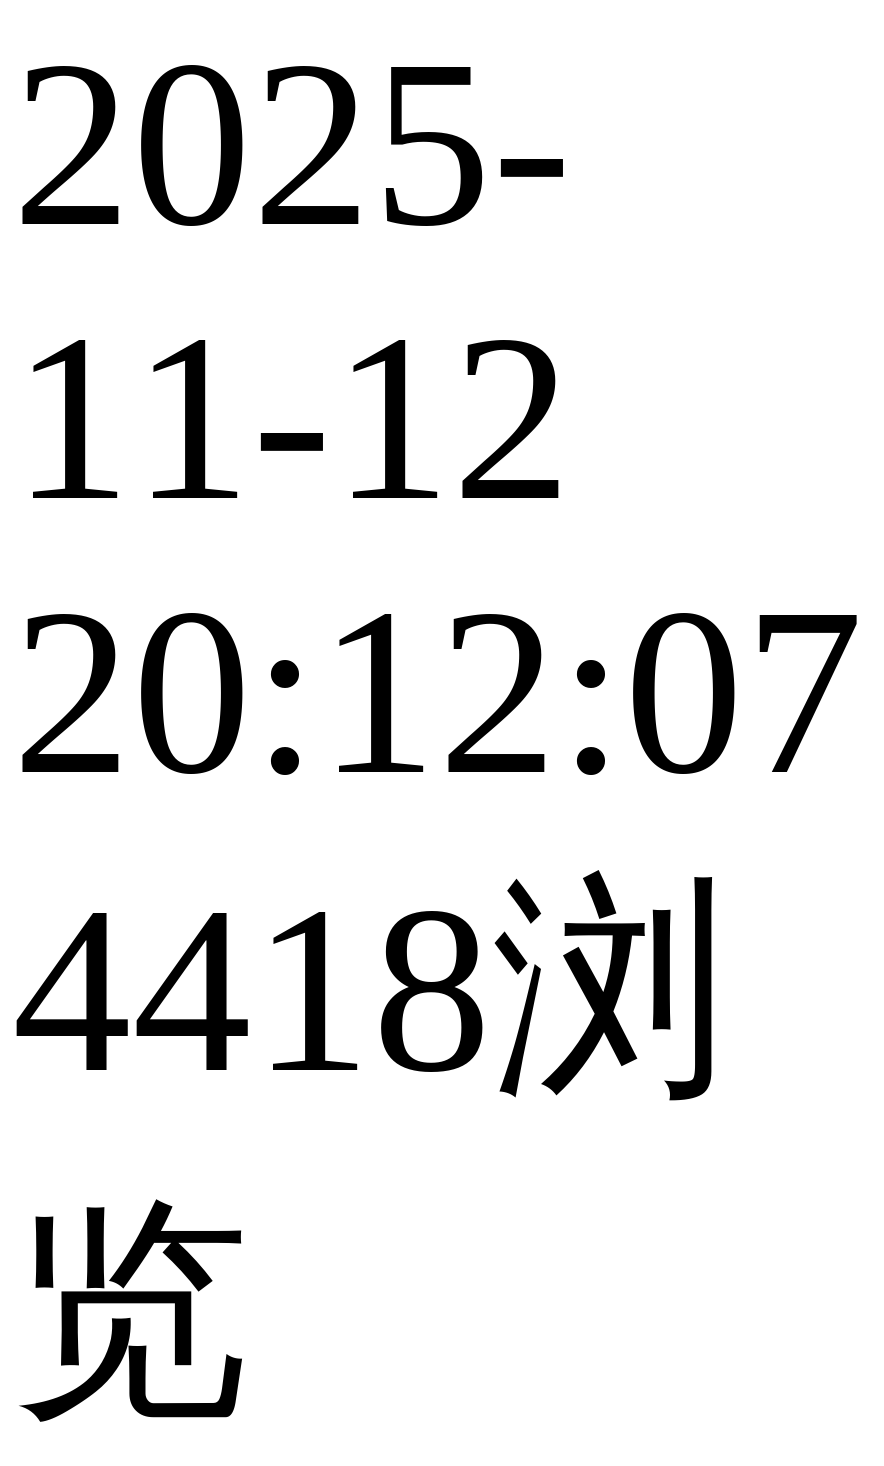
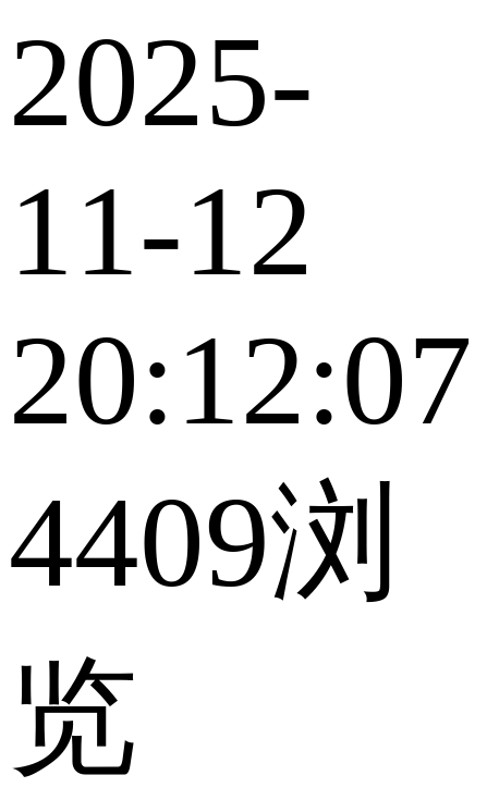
[12,858,730,1122] 4418浏 -> [9,470,400,614] 4409浏

